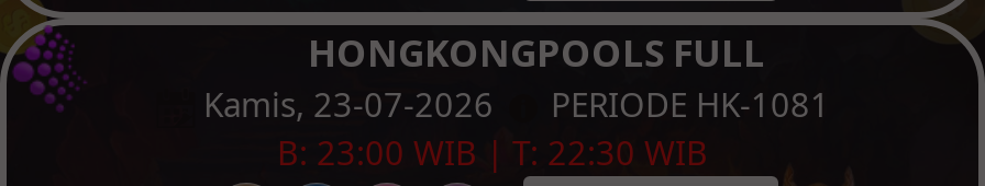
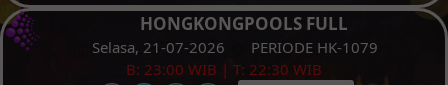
[203,81,830,125] Kamis, 23-07-2026 | PERIODE HK-1081 -> [92,37,378,57] Selasa, 21-07-2026 | PERIODE HK-1079

